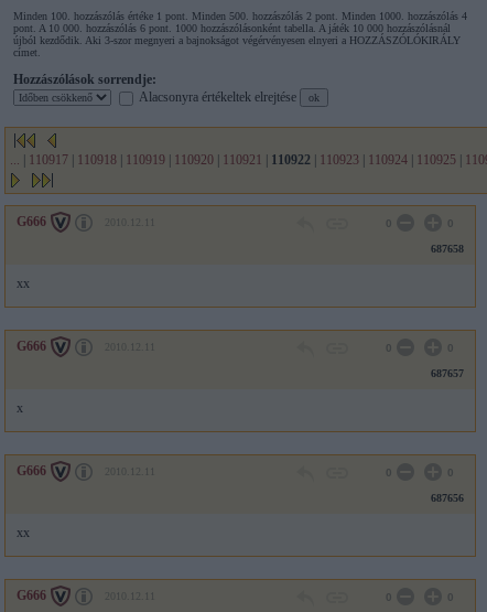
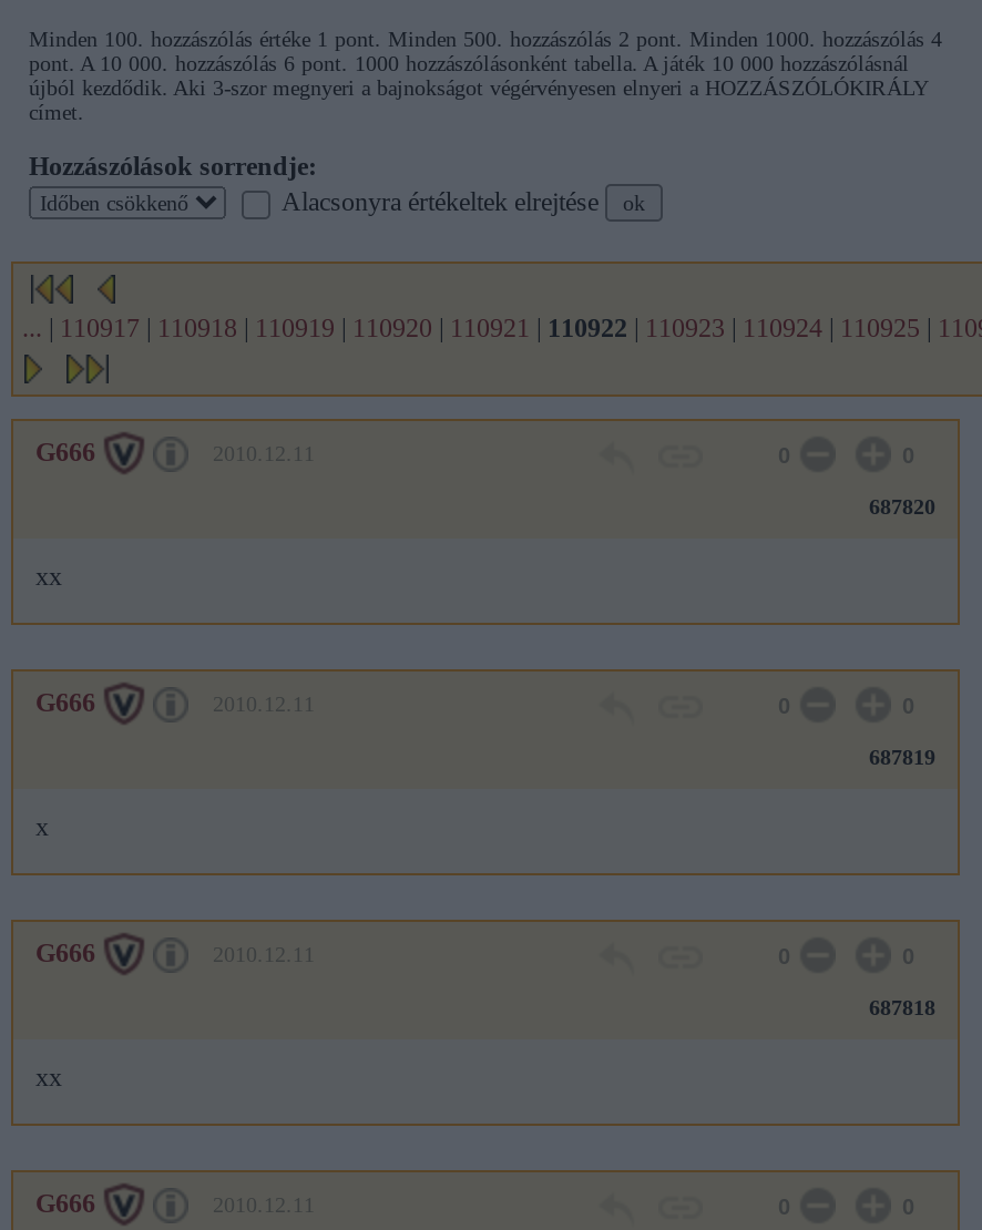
[431,243,464,255] 687658 -> [869,494,935,519] 687820
[431,367,464,379] 687657 -> [869,745,935,769] 687819
[431,492,464,504] 687656 -> [869,995,935,1019] 687818

